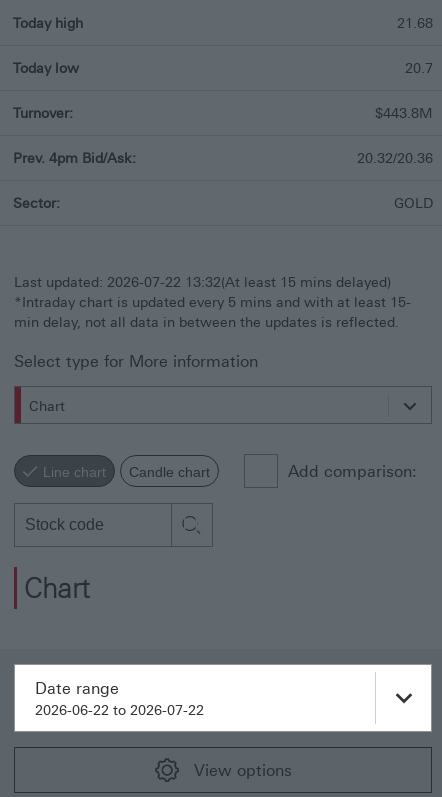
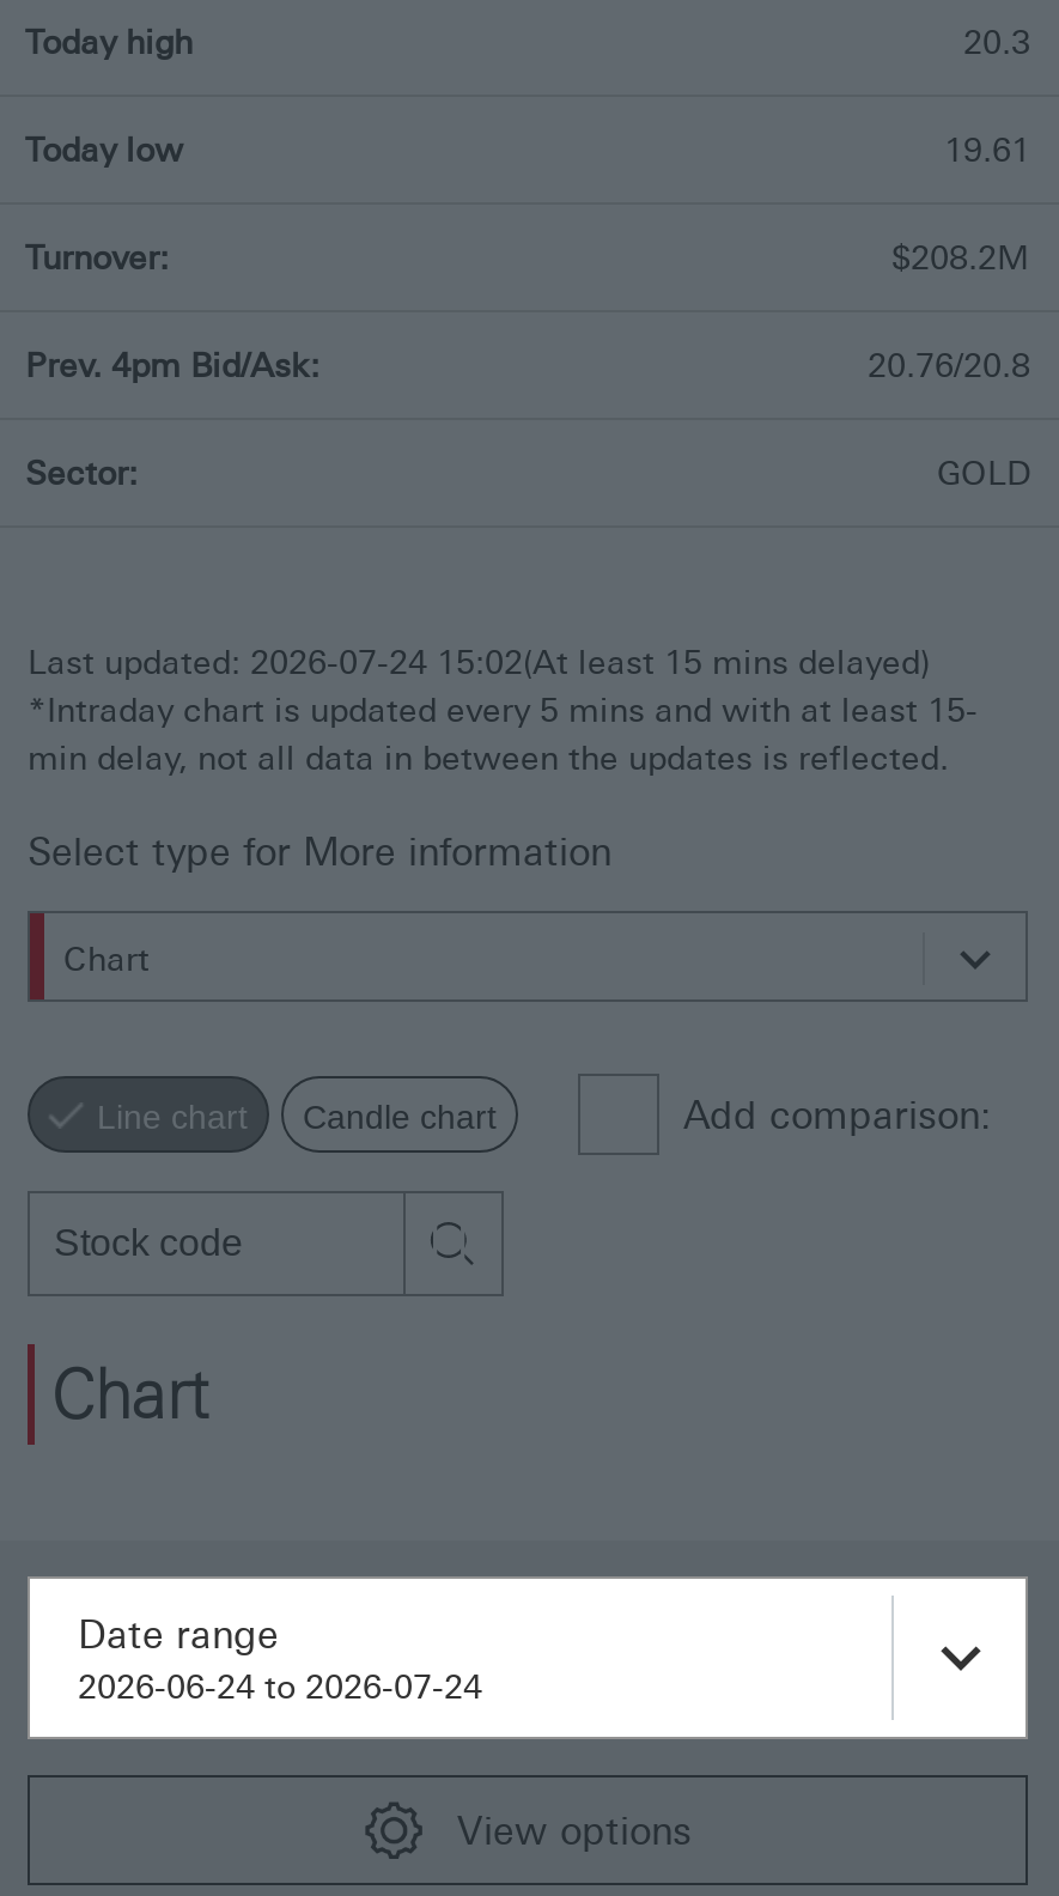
[397,14,433,32] 21.68 -> [963,20,1030,63] 20.3
[405,59,433,77] 20.7 -> [944,128,1030,171] 19.61
[375,104,433,122] $443.8M -> [891,236,1030,279] $208.2M
[357,149,433,167] 20.32/20.36 -> [868,344,1030,387] 20.76/20.8
[14,273,391,291] Last updated: 2026-07-22 13:32(At least 15 mins delayed) -> [28,640,930,683] Last updated: 2026-07-24 15:02(At least 15 mins delayed)
[35,701,204,719] 2026-06-22 to 2026-07-22 -> [78,1665,482,1708] 2026-06-24 to 2026-07-24

